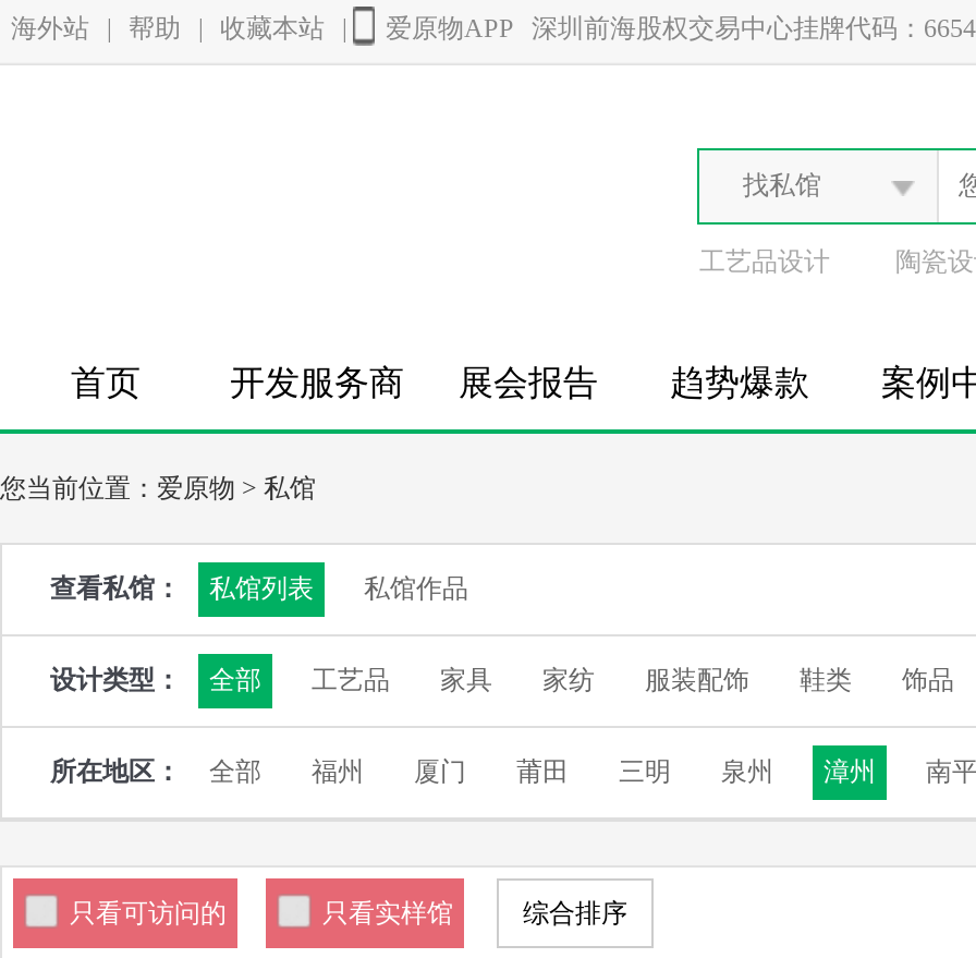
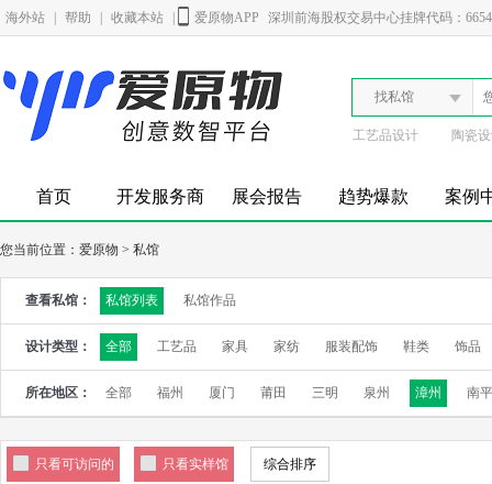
none -> [3,69,283,143] [image]

